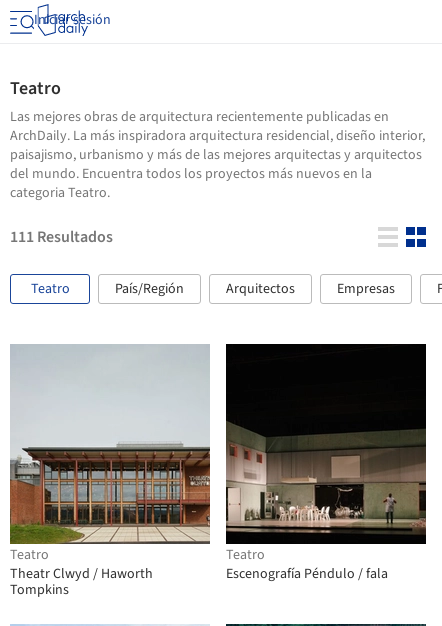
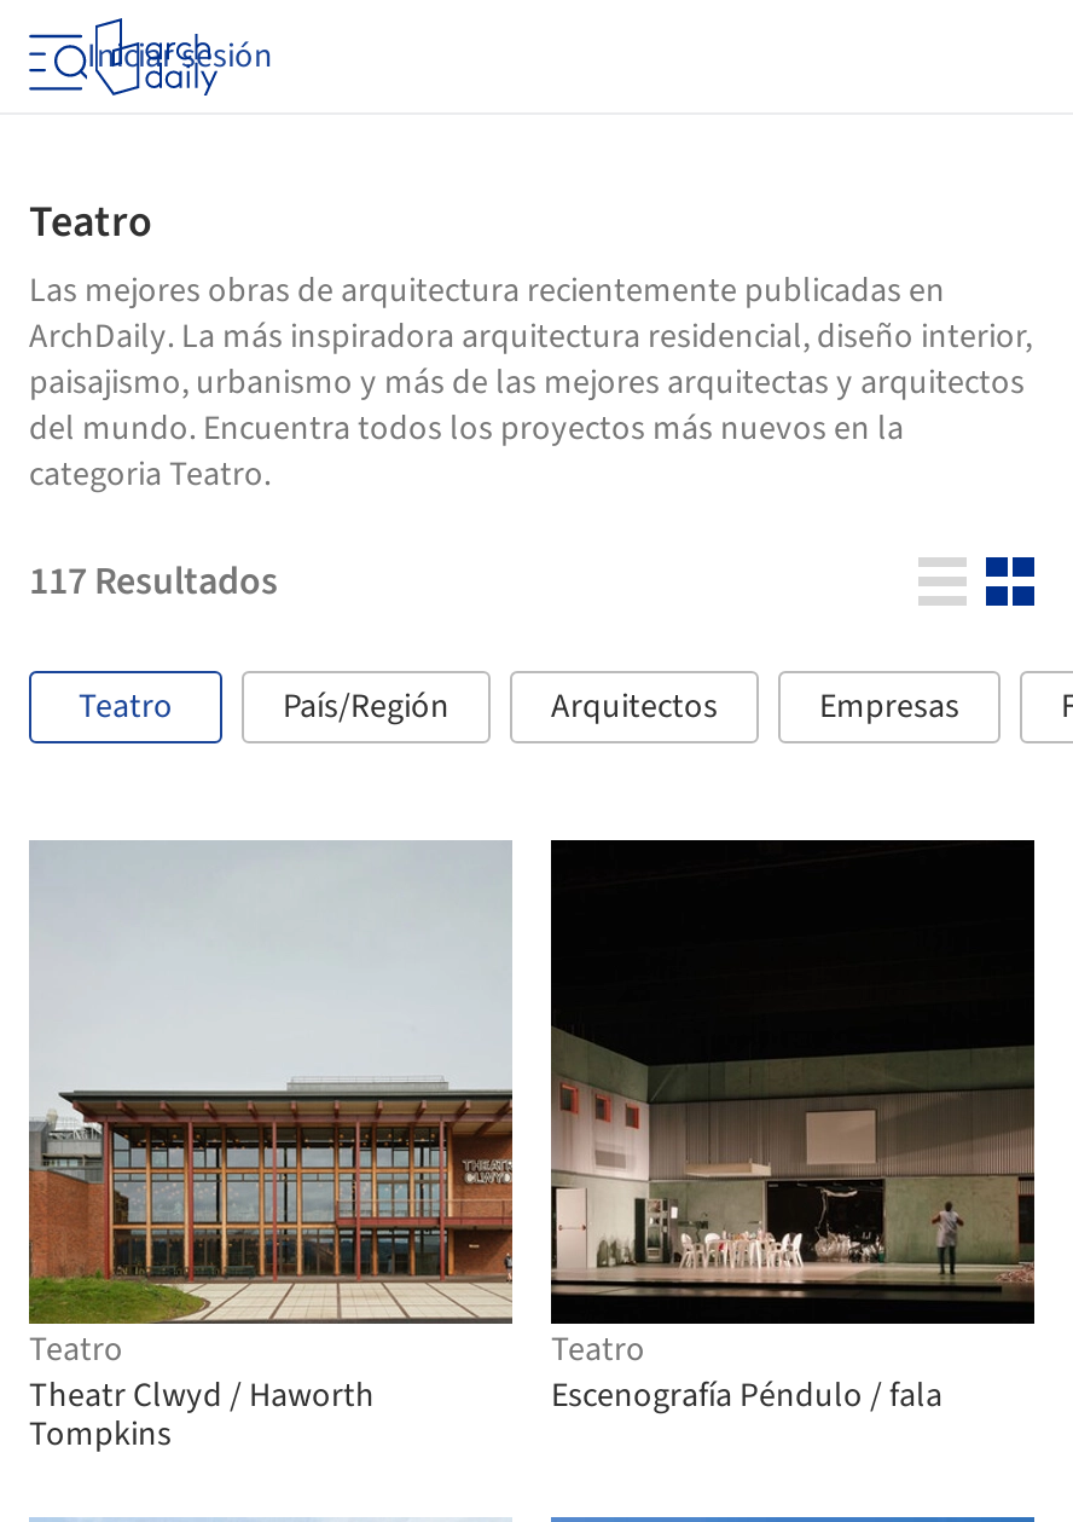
[10,226,113,248] 111 Resultados -> [29,555,278,608] 117 Resultados

